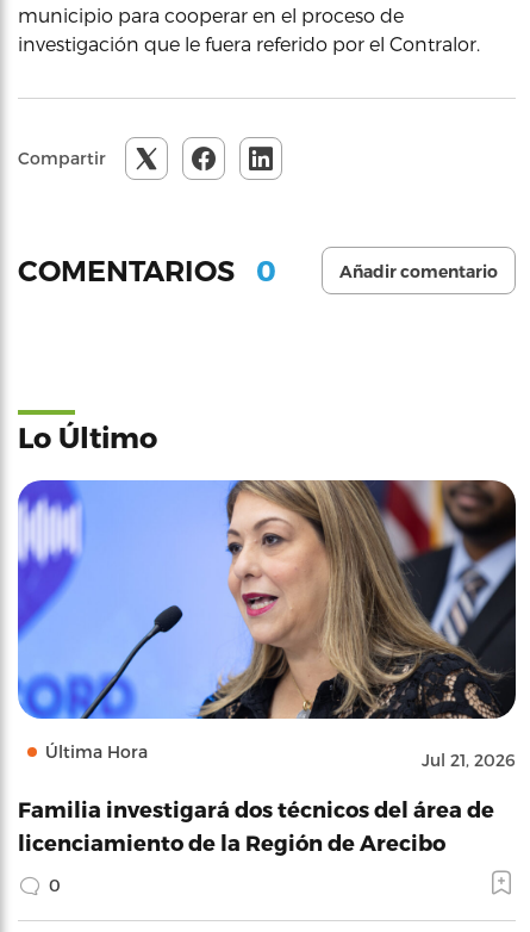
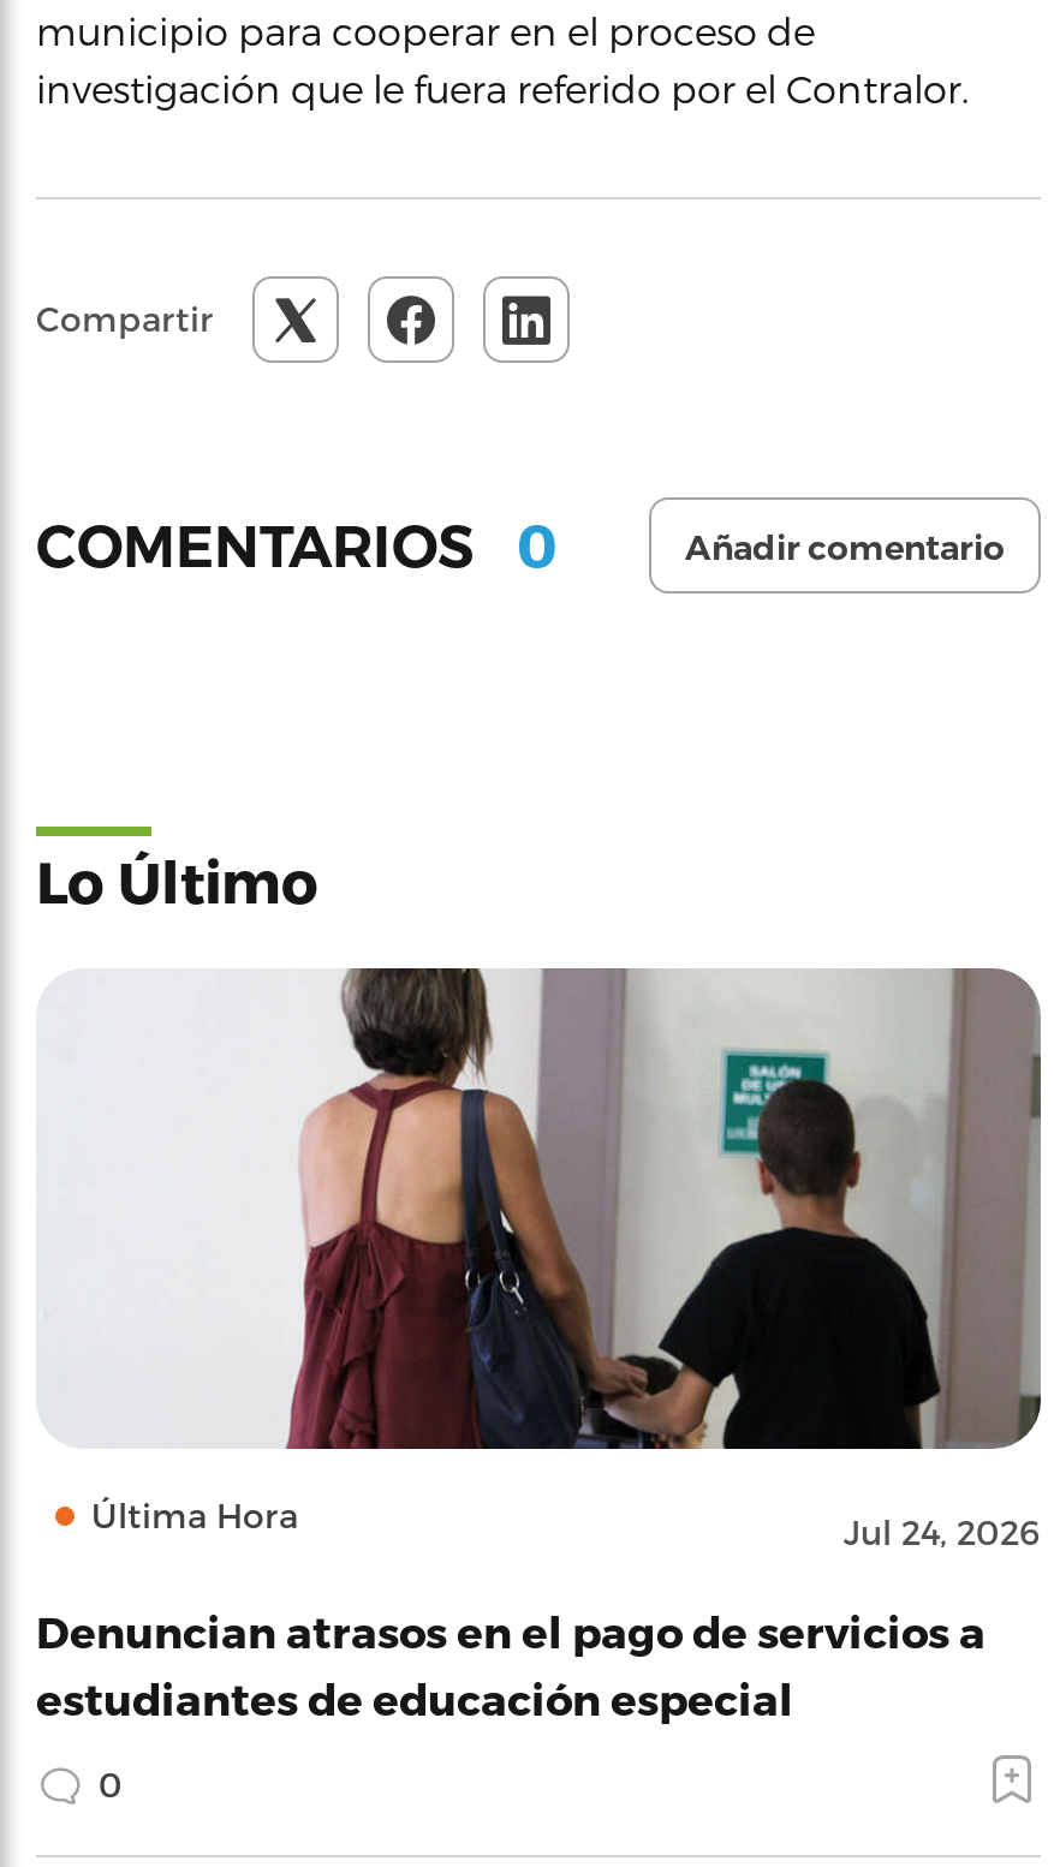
[17,479,516,770] [image] | Jul 21, 2026 -> [36,966,1043,1552] [image] | Jul 24, 2026
[18,796,494,855] Familia investigará dos técnicos del área de | licenciamiento de la Región de Arecibo -> [36,1605,985,1723] Denuncian atrasos en el pago de servicios a | estudiantes de educación especial

